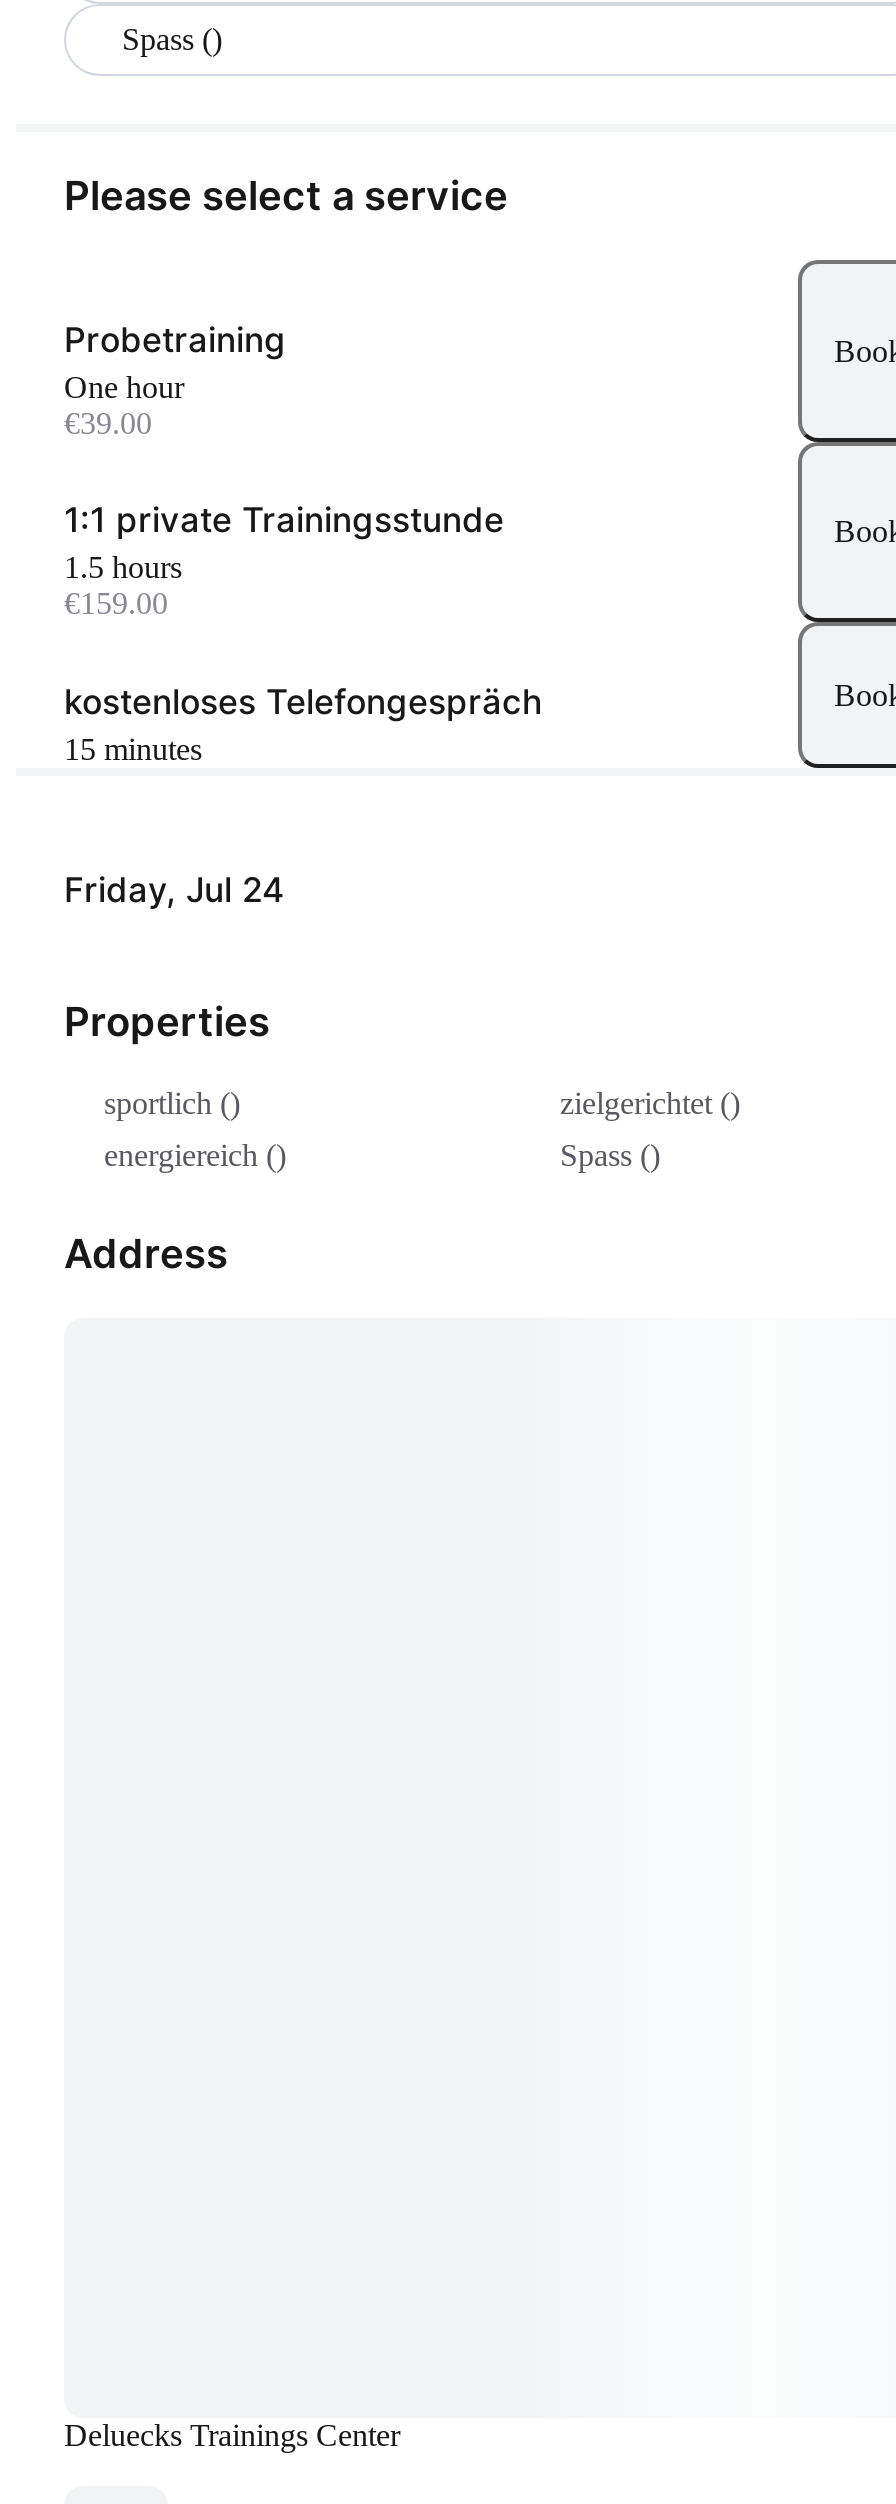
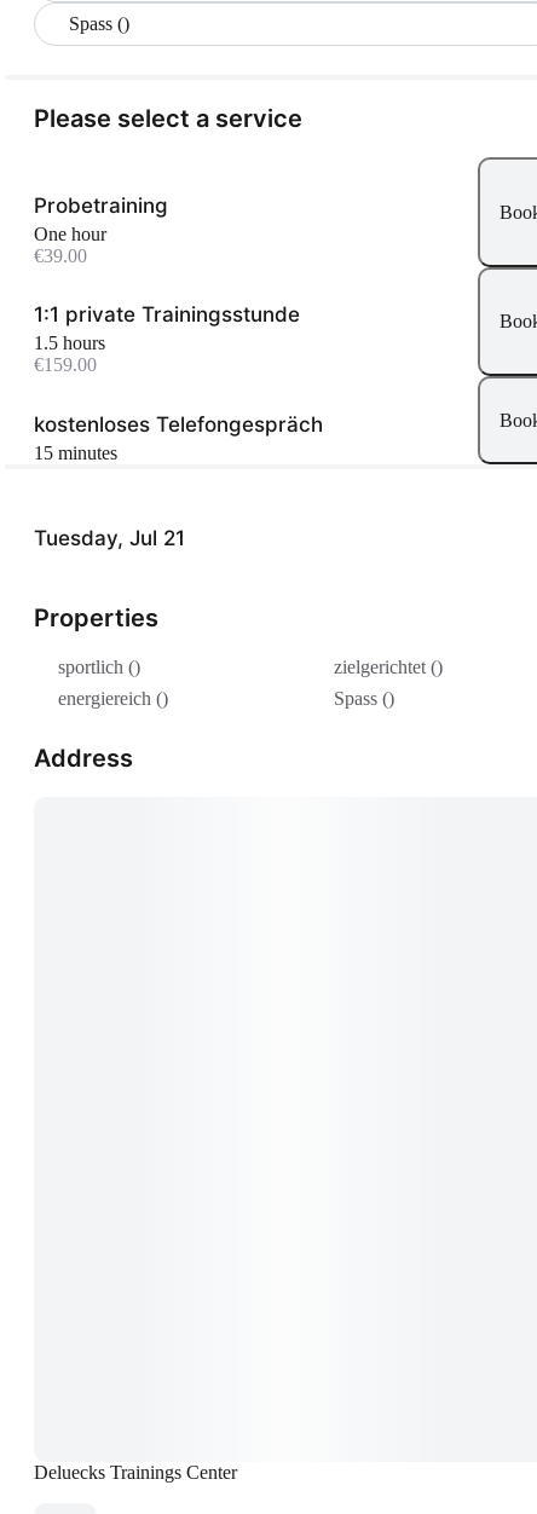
[64,870,284,910] Friday, Jul 24 -> [34,526,185,550] Tuesday, Jul 21

